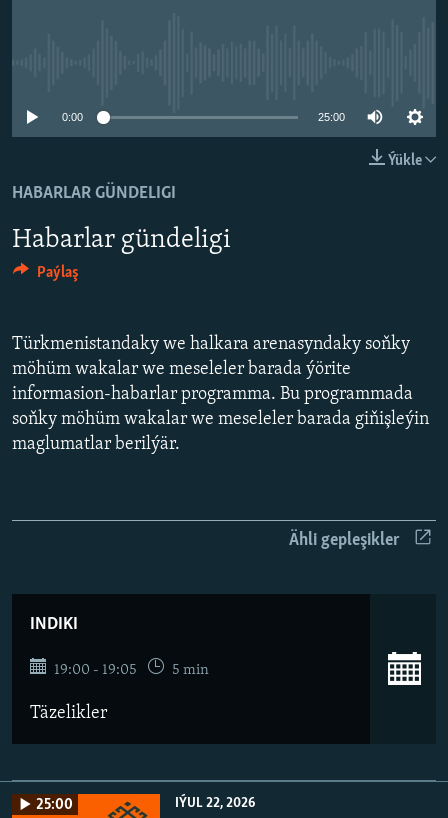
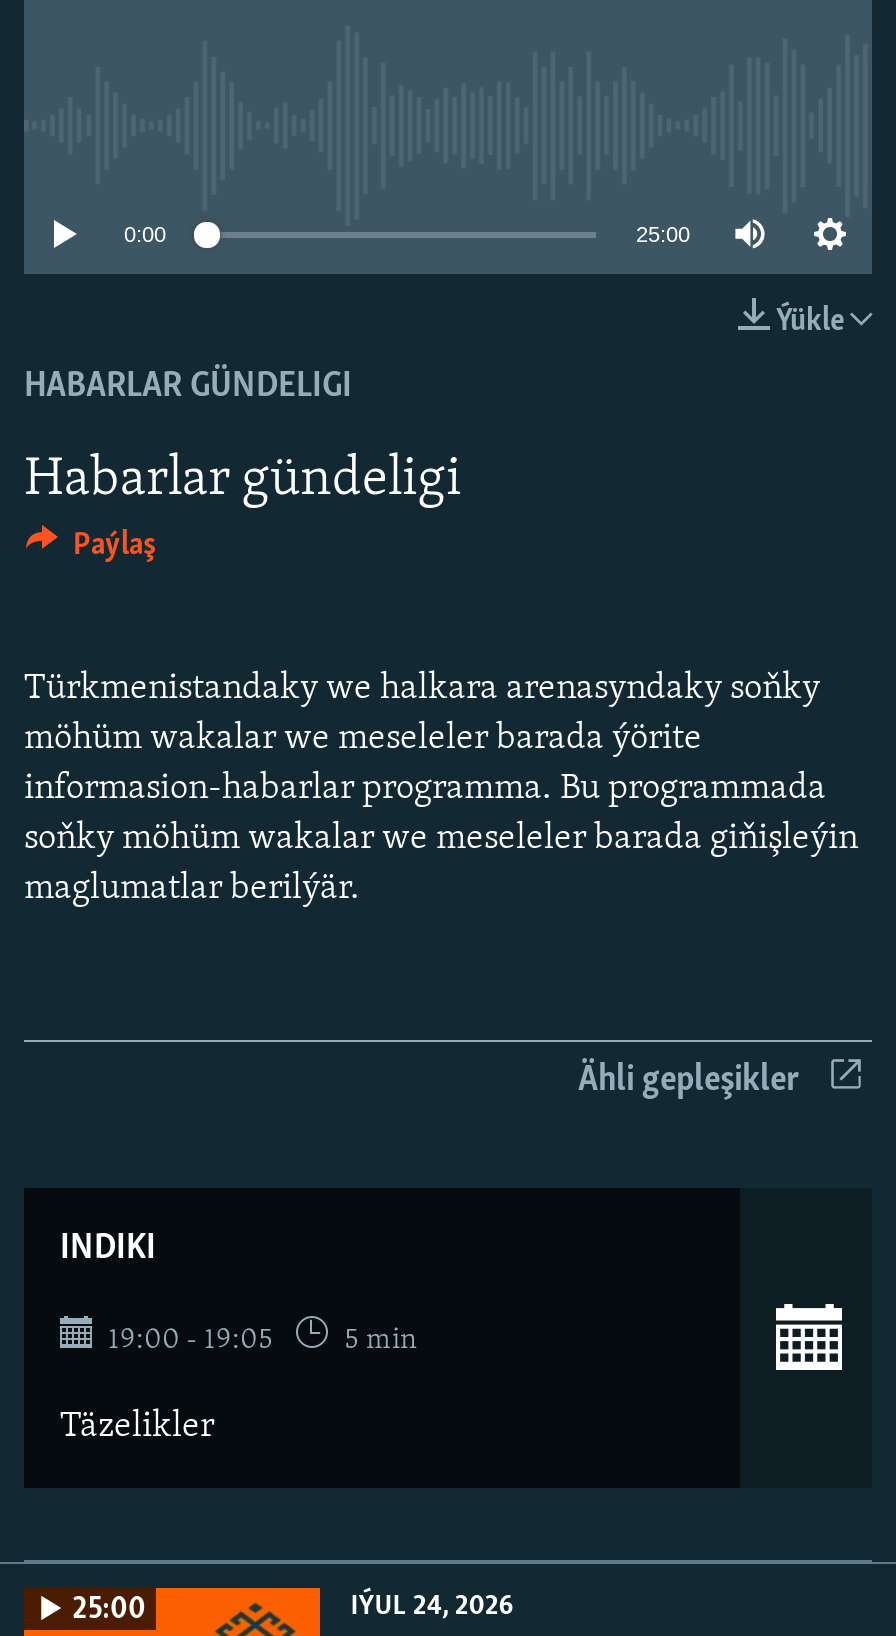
[175,796,255,811] IÝUL 22, 2026 -> [350,1592,512,1622] IÝUL 24, 2026

